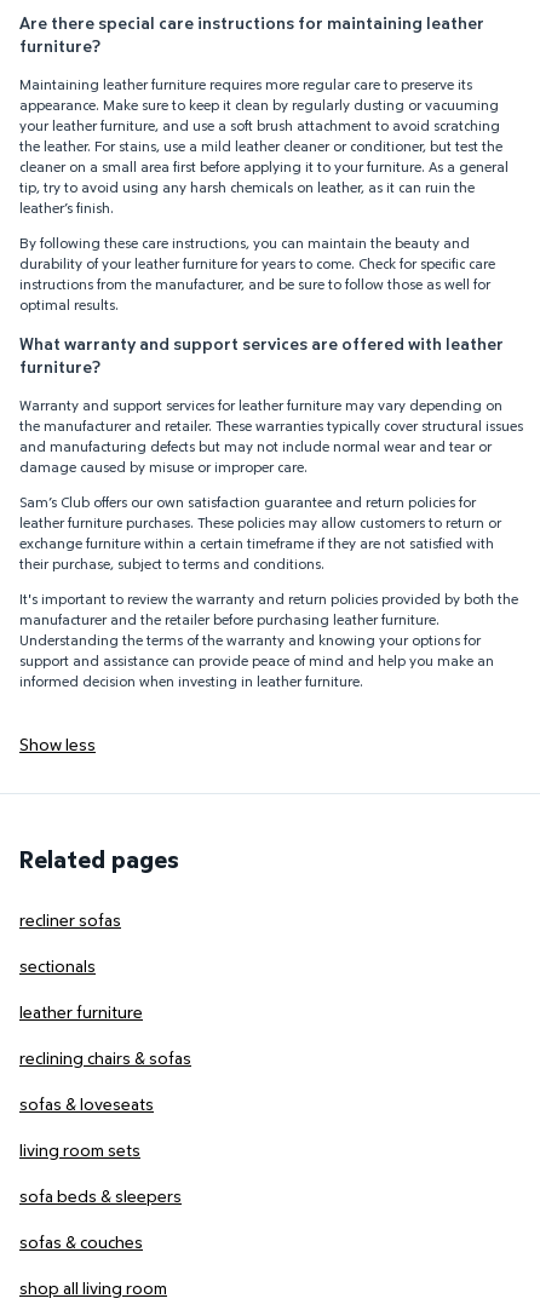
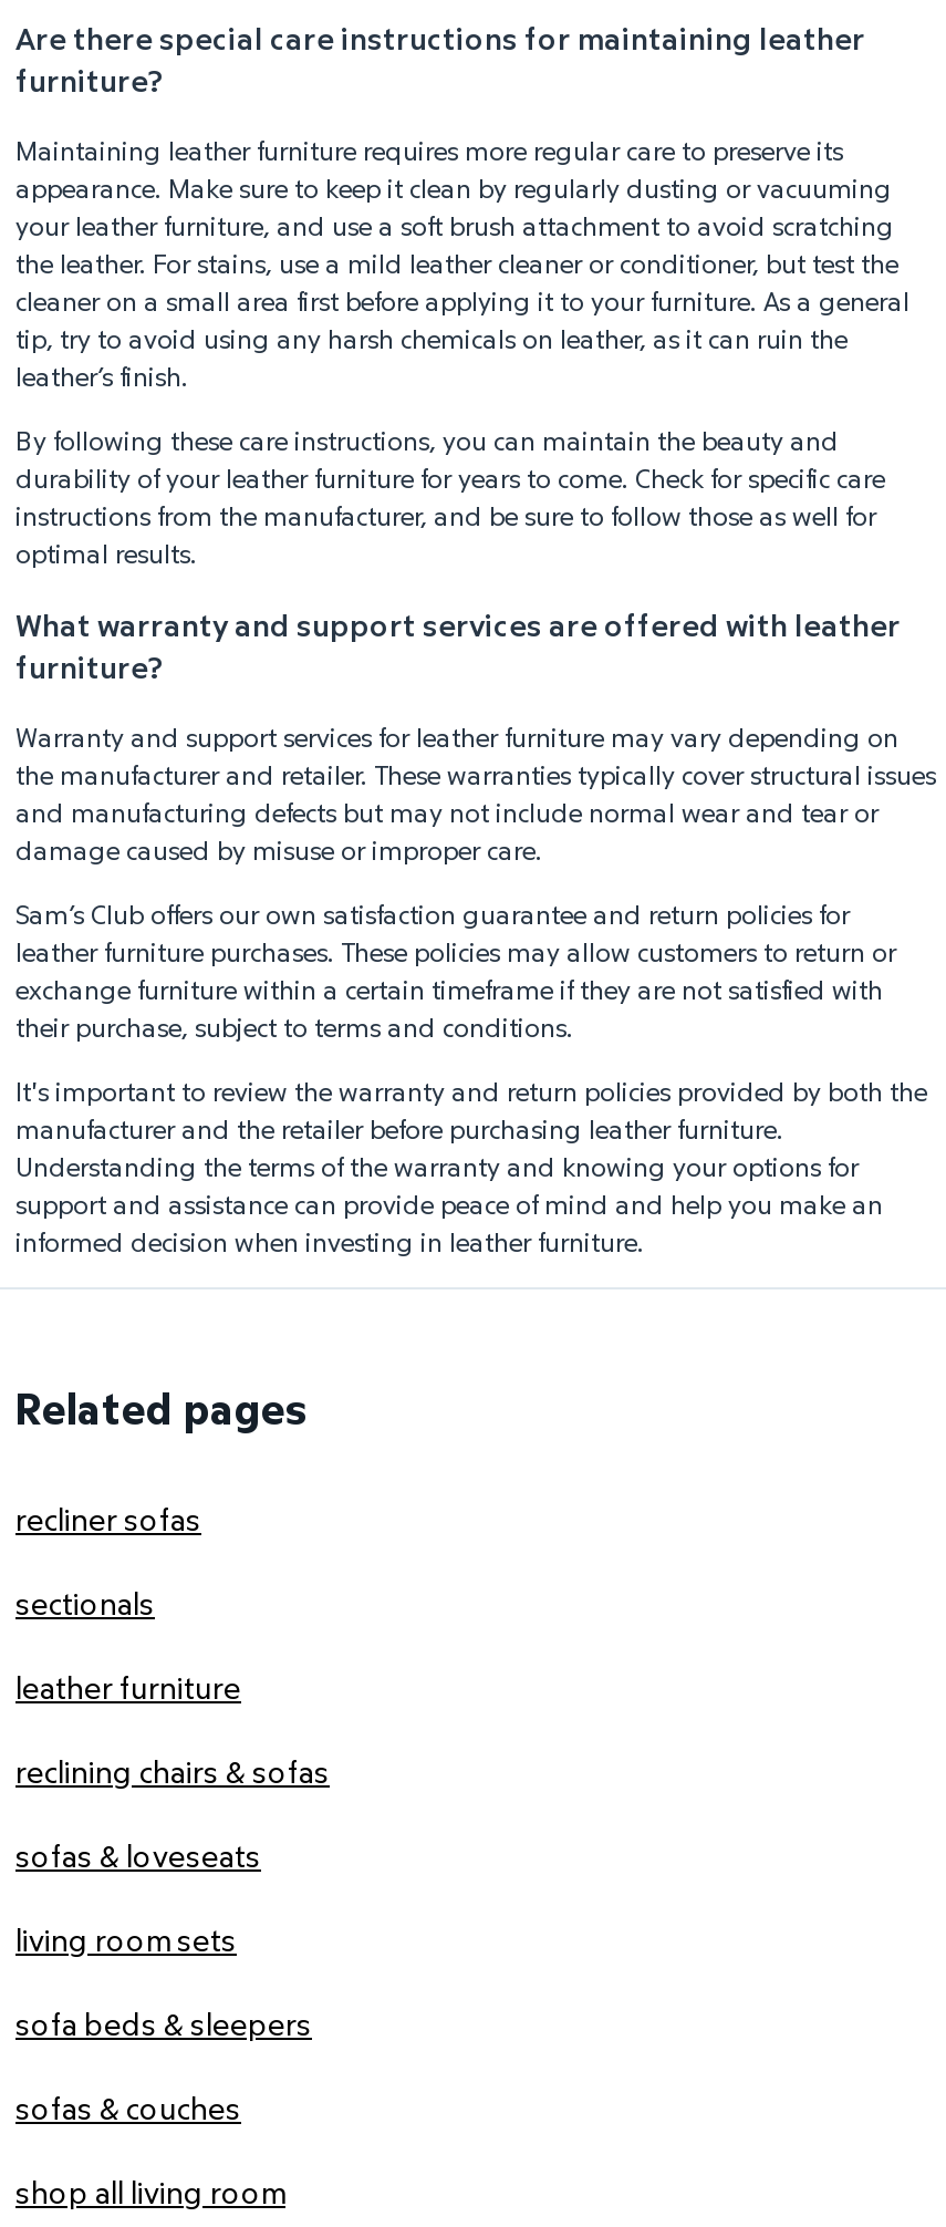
[19,733,96,756] Show less -> none

